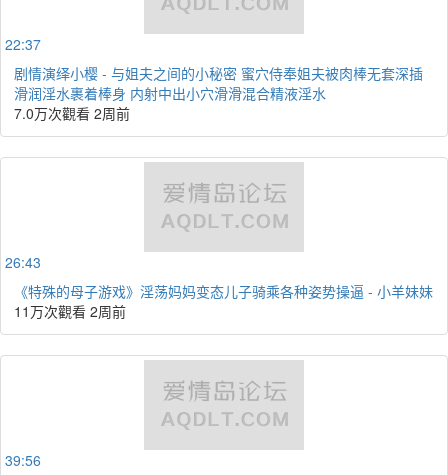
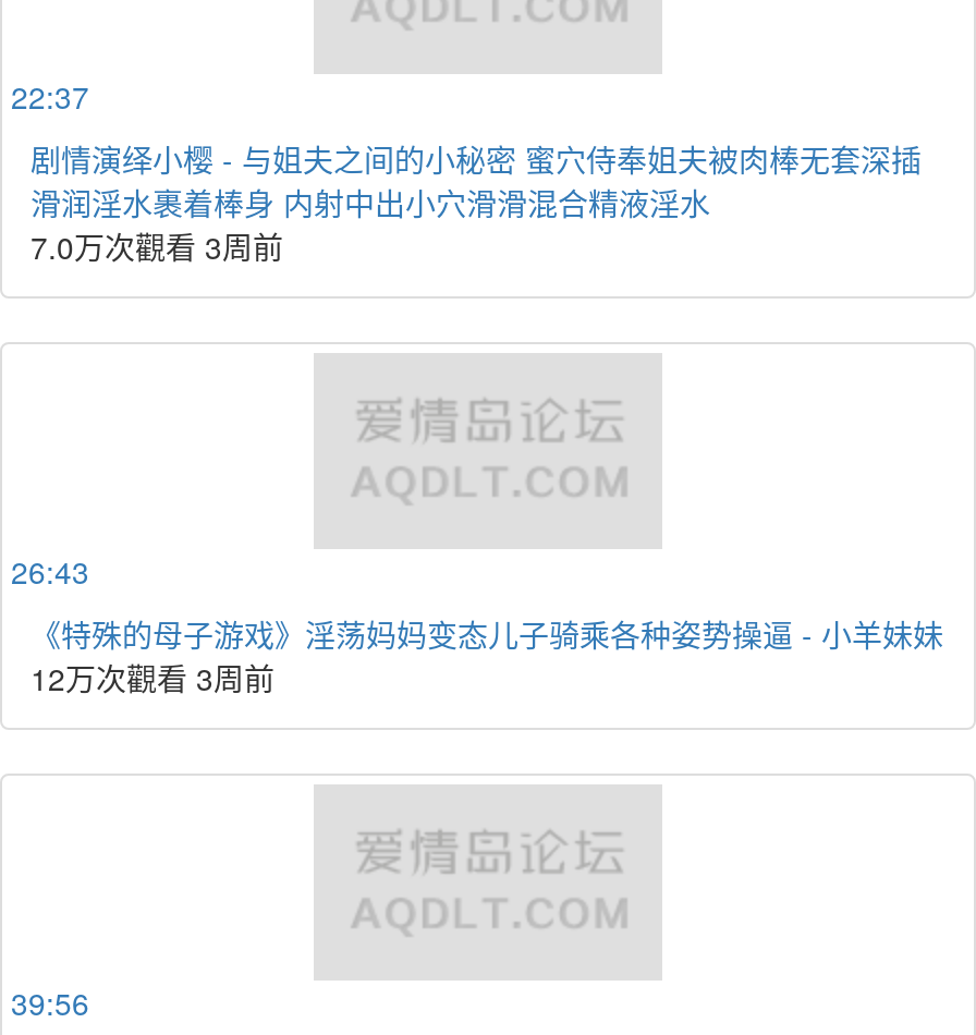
[14,103,130,123] 7.0万次觀看 2周前 -> [30,224,283,268] 7.0万次觀看 3周前
[14,301,126,321] 11万次觀看 2周前 -> [30,656,274,699] 12万次觀看 3周前

